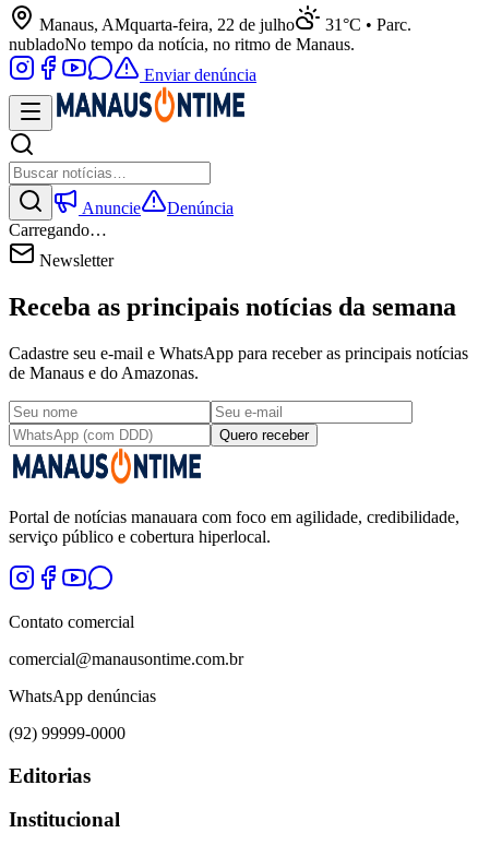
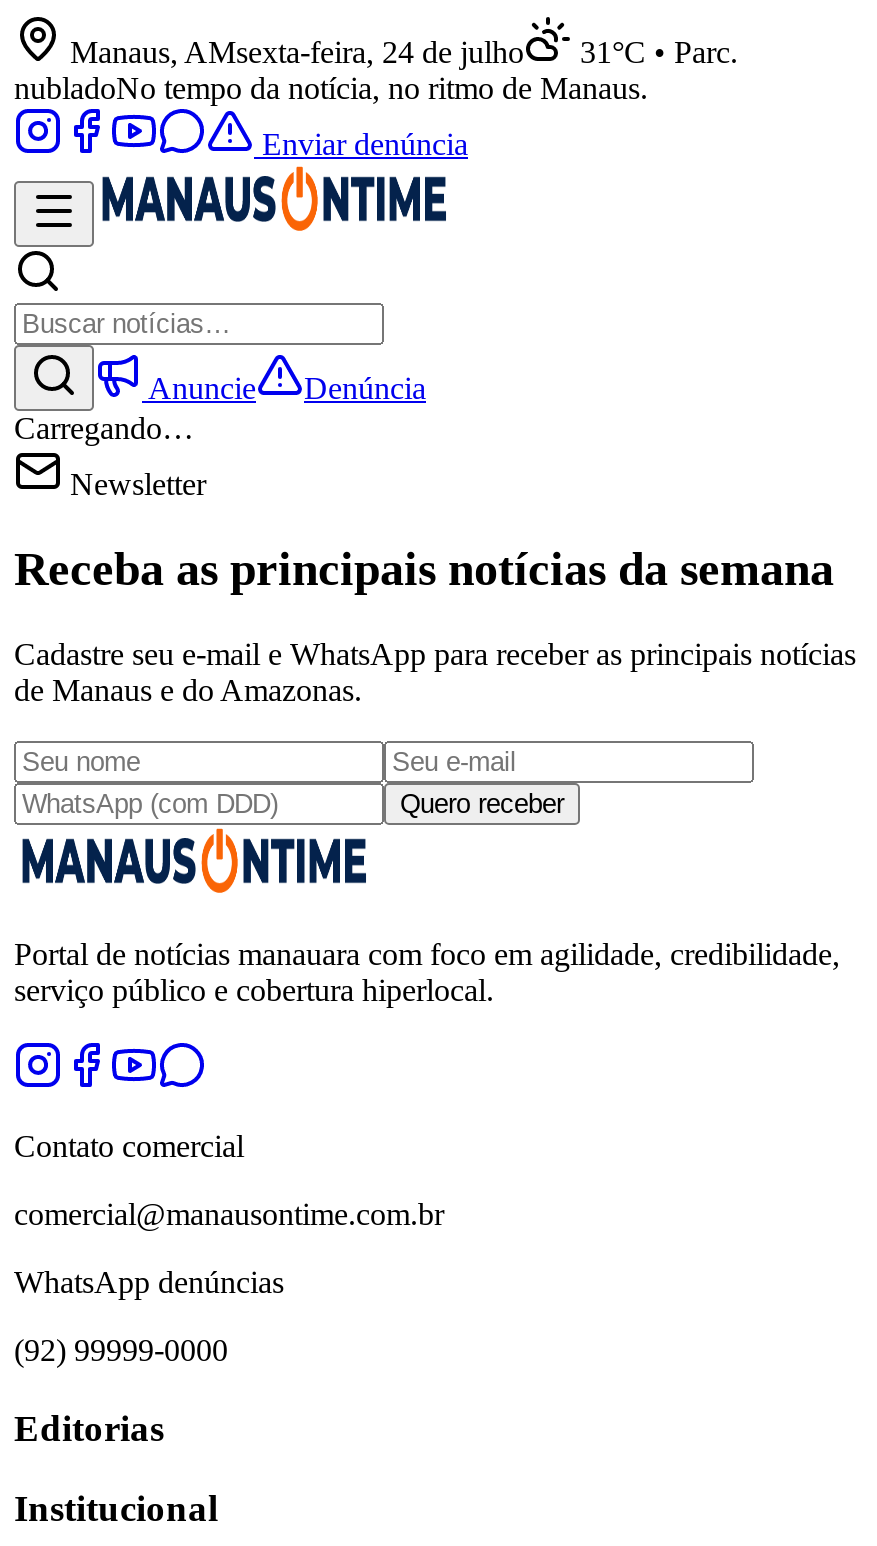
[35,15,295,34] Manaus, AMquarta-feira, 22 de julho -> [62,35,524,69] Manaus, AMsexta-feira, 24 de julho

